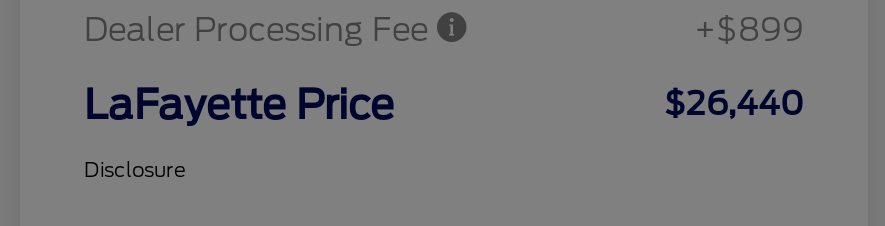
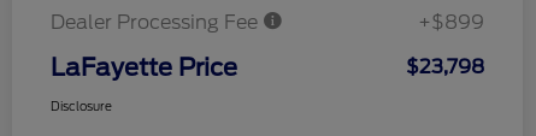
[664,85,804,123] $26,440 -> [406,56,484,78] $23,798

